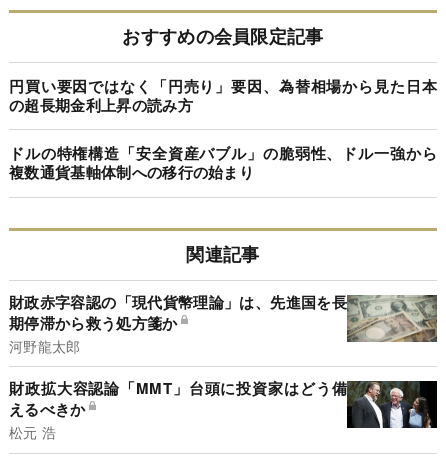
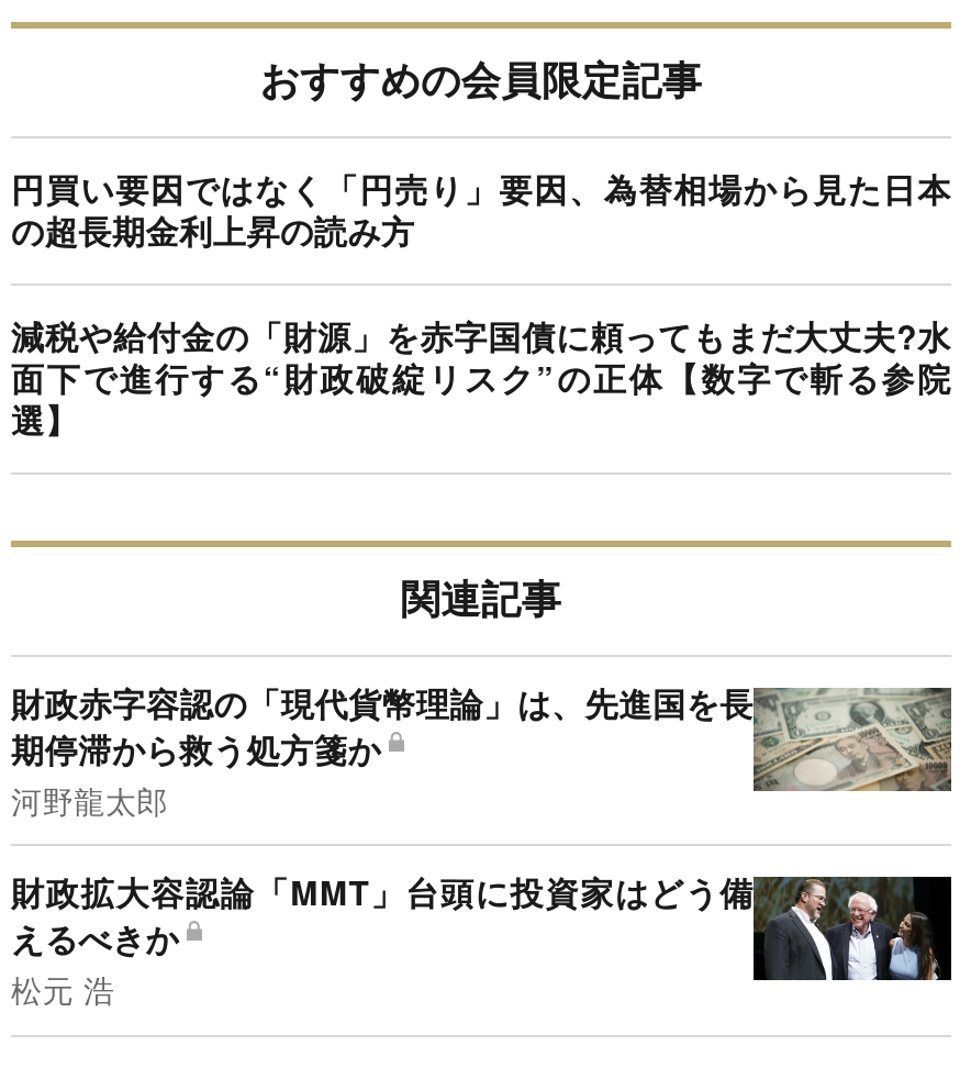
[9,142,437,183] ドルの特権構造「安全資産バブル」の脆弱性、ドル一強から | 複数通貨基軸体制への移行の始まり -> [11,312,951,444] 減税や給付金の「財源」を赤字国債に頼ってもまだ大丈夫?水 | 面下で進行する“財政破綻リスク”の正体【数字で斬る参院 | 選】

